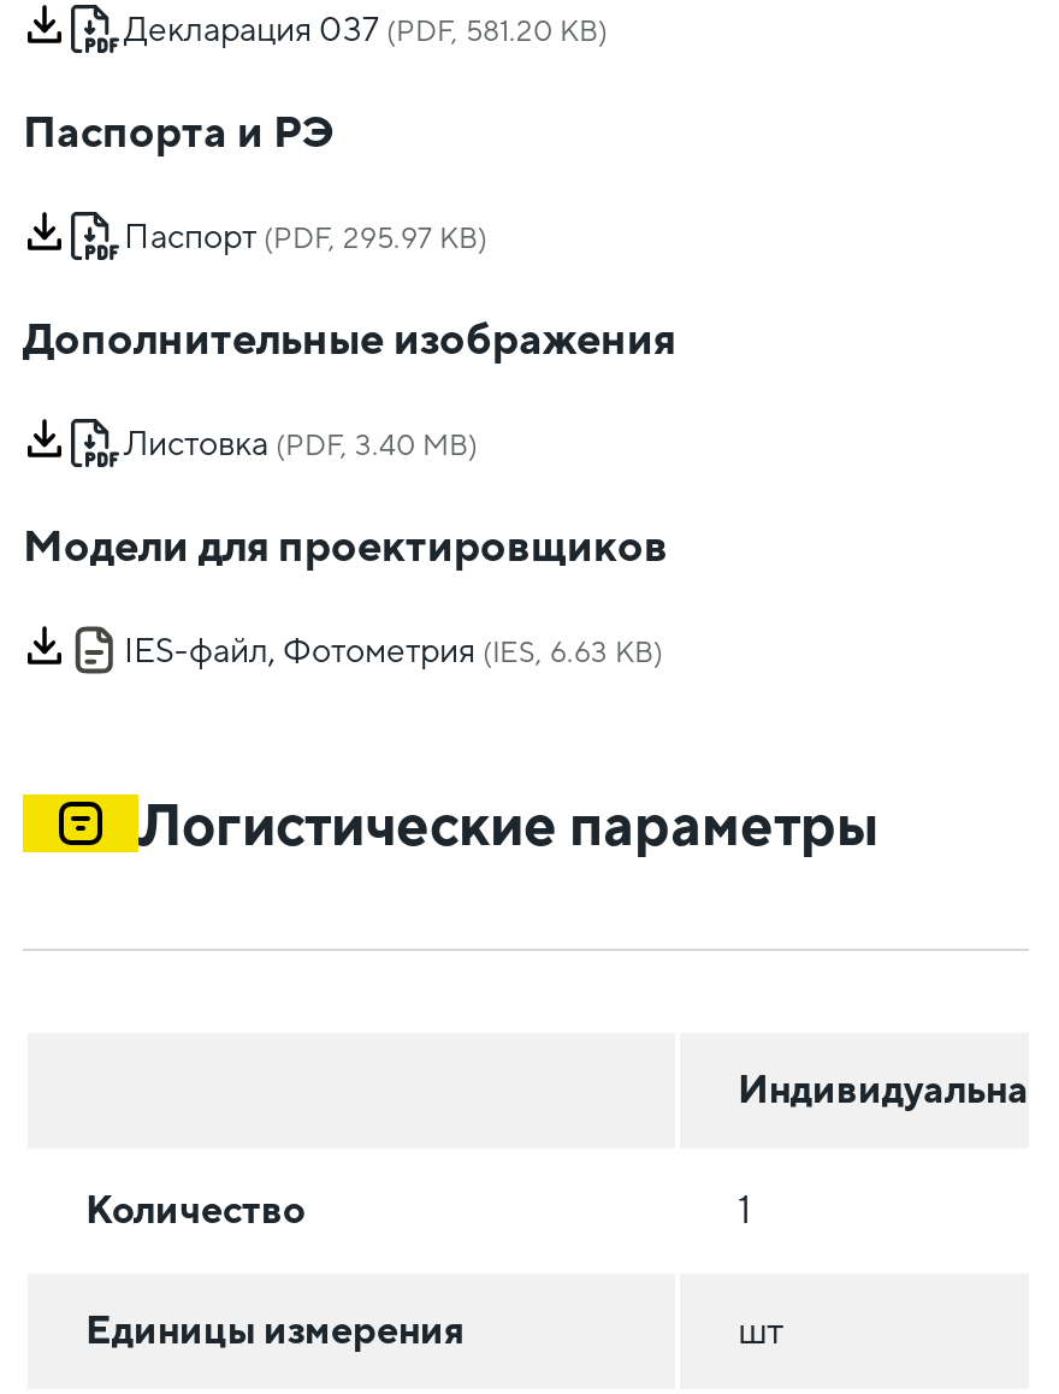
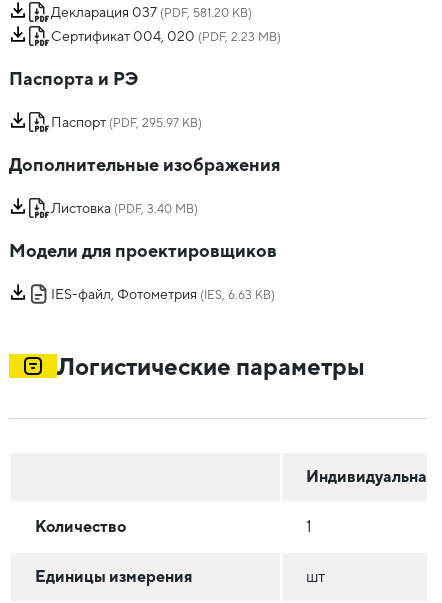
none -> [51,28,281,44] Сертификат 004, 020 (PDF, 2.23 MB)

